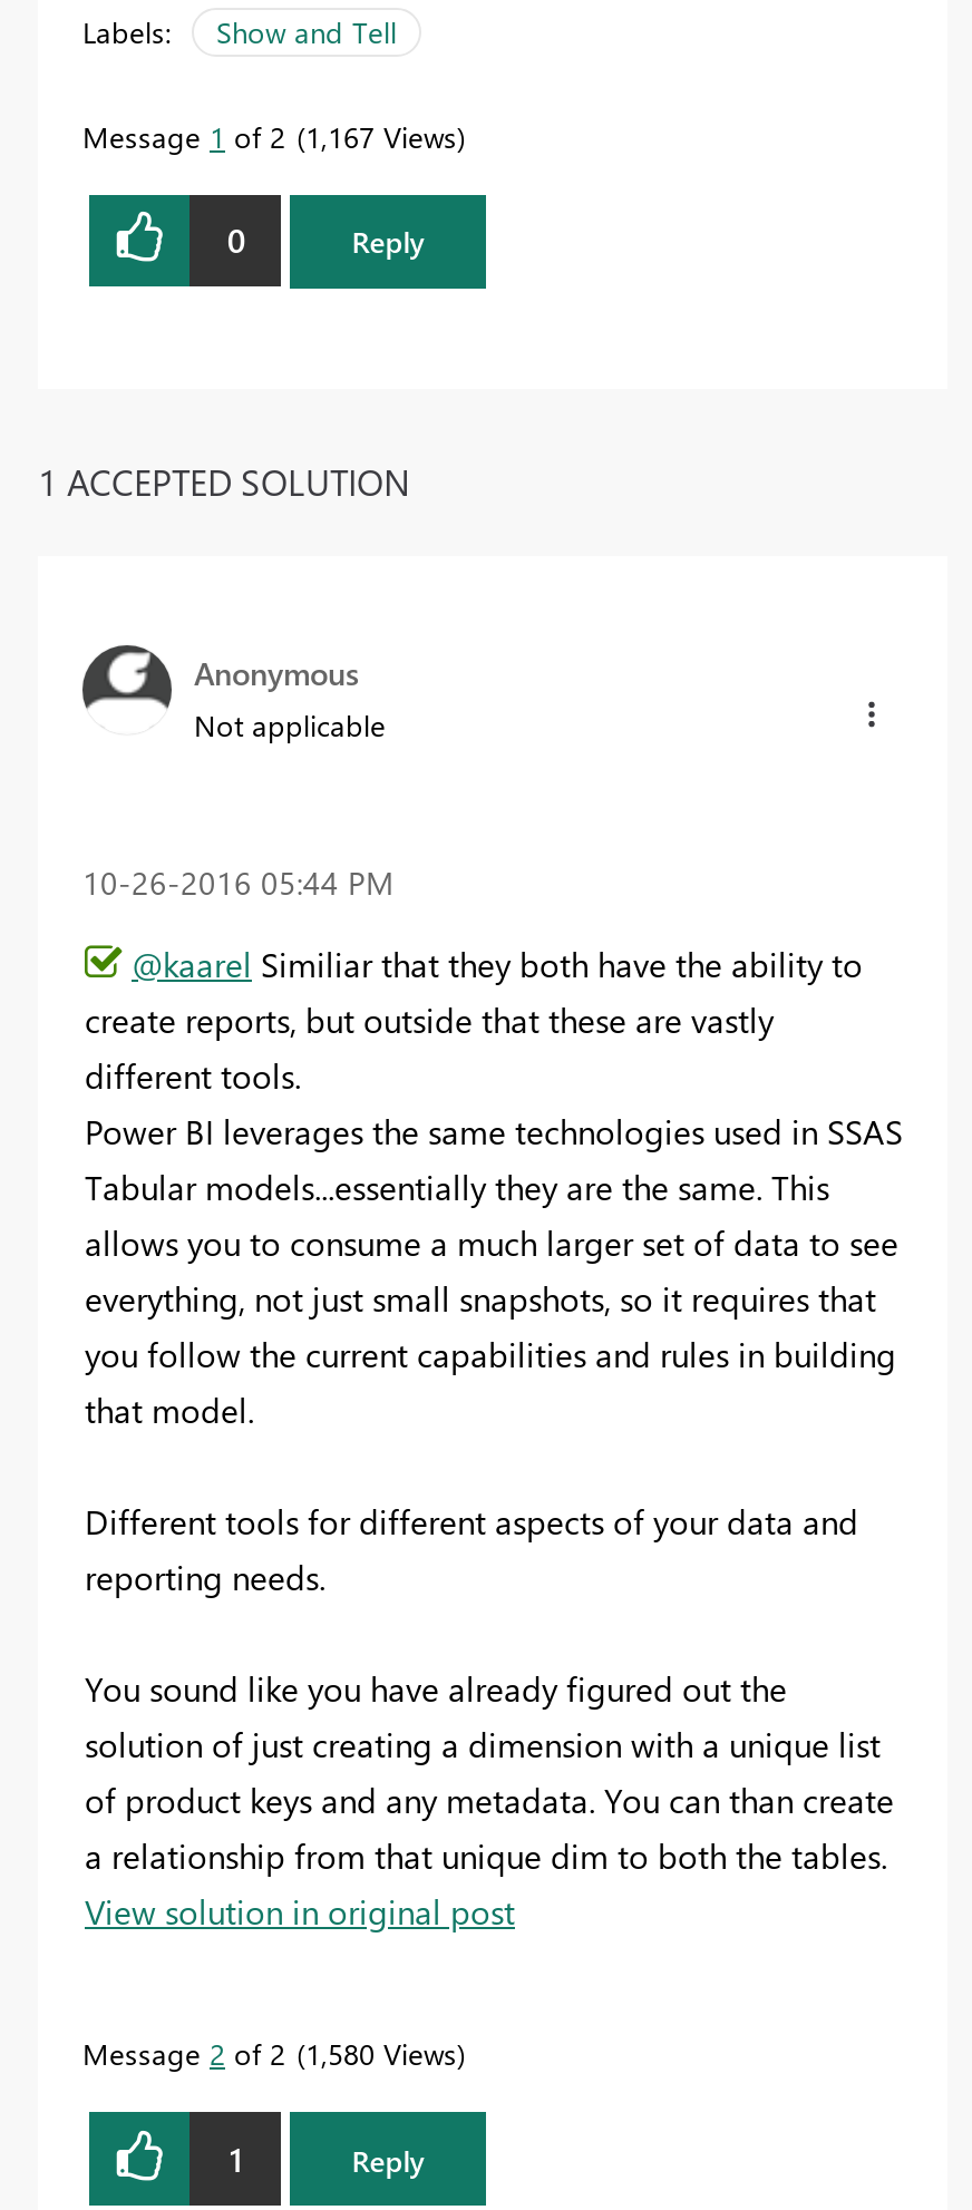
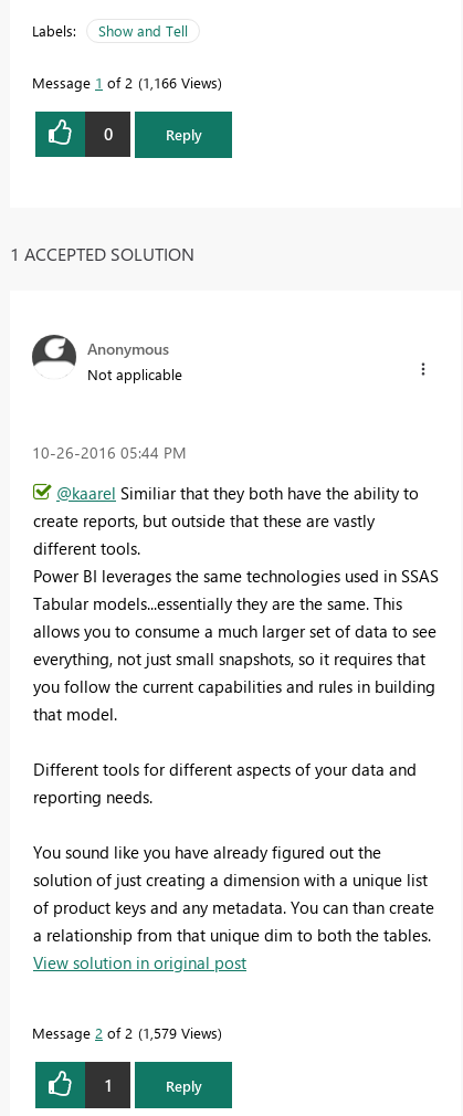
[82,116,457,154] Message 1 of 2 1,167 Views -> [32,72,218,91] Message 1 of 2 1,166 Views
[82,2034,457,2072] Message 2 of 2 1,580 Views -> [32,1023,218,1042] Message 2 of 2 1,579 Views

